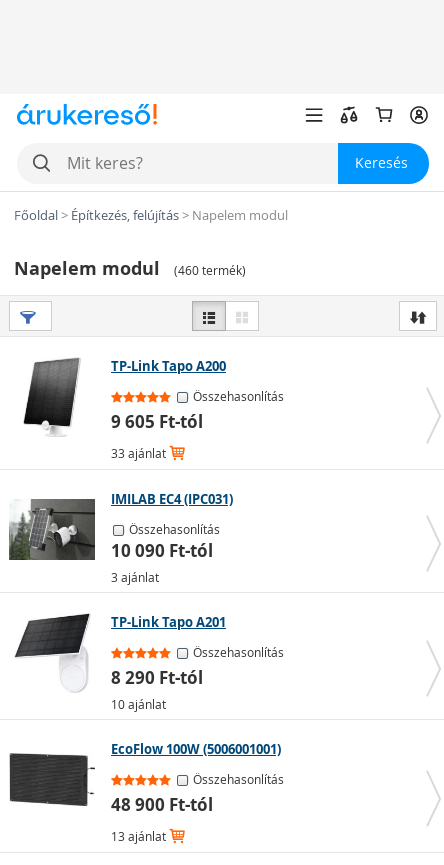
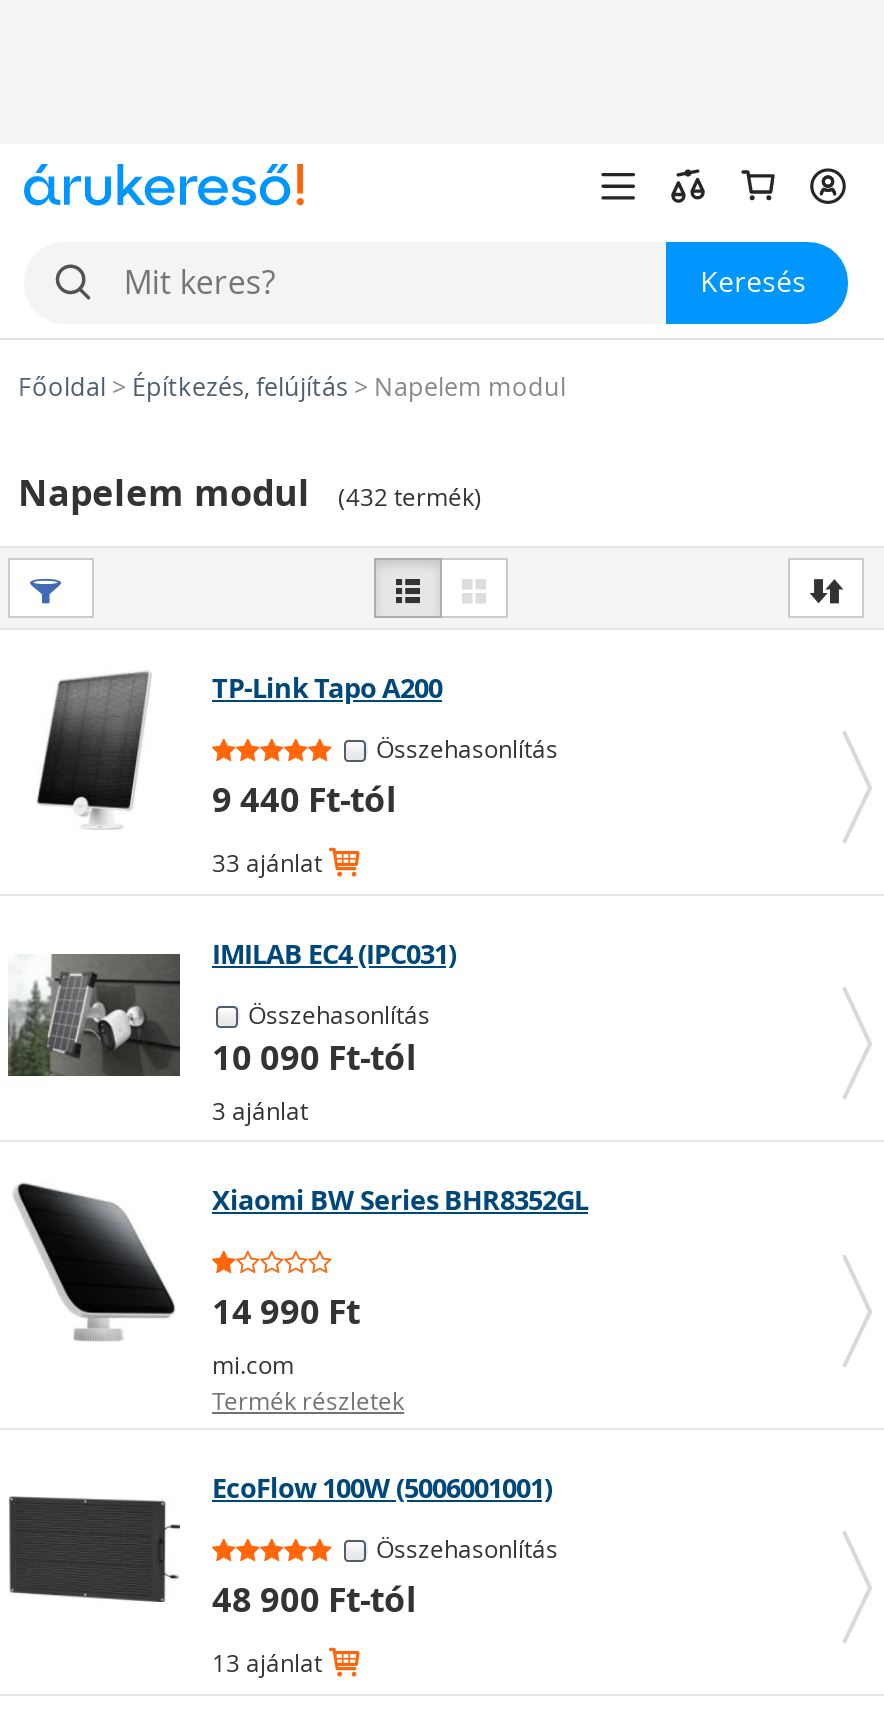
[14,255,246,280] Napelem modul (460 termék) -> [18,467,482,517] Napelem modul (432 termék)
[111,409,203,432] 9 605 Ft-tól -> [212,775,396,821] 9 440 Ft-tól
[14,612,226,692] [image] | TP-Link Tapo A201 -> [14,1181,588,1342] [image] | Xiaomi BW Series BHR8352GL
[111,644,284,711] Összehasonlítás | 8 290 Ft-tól | 10 ajánlat -> [212,1287,404,1415] 14 990 Ft | mi.com | Termék részletek

